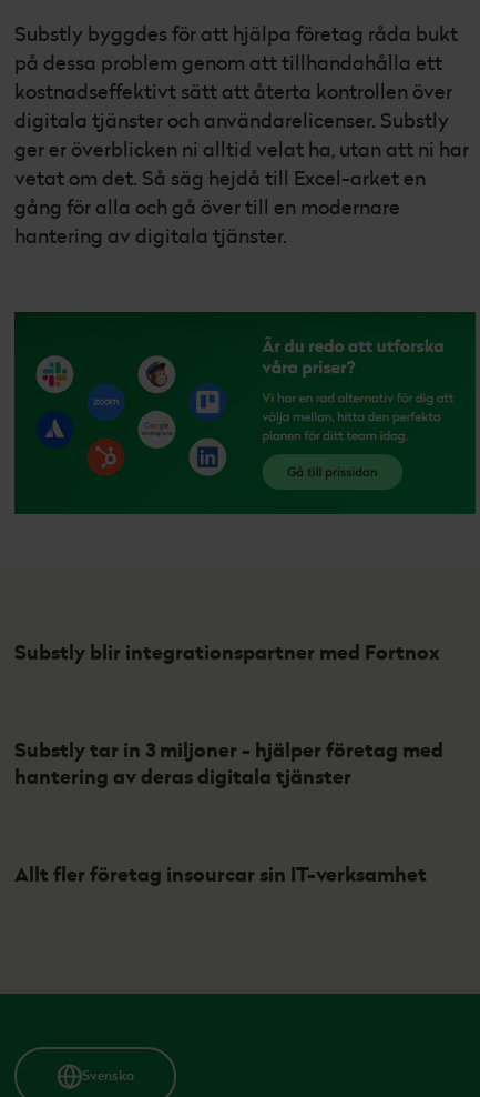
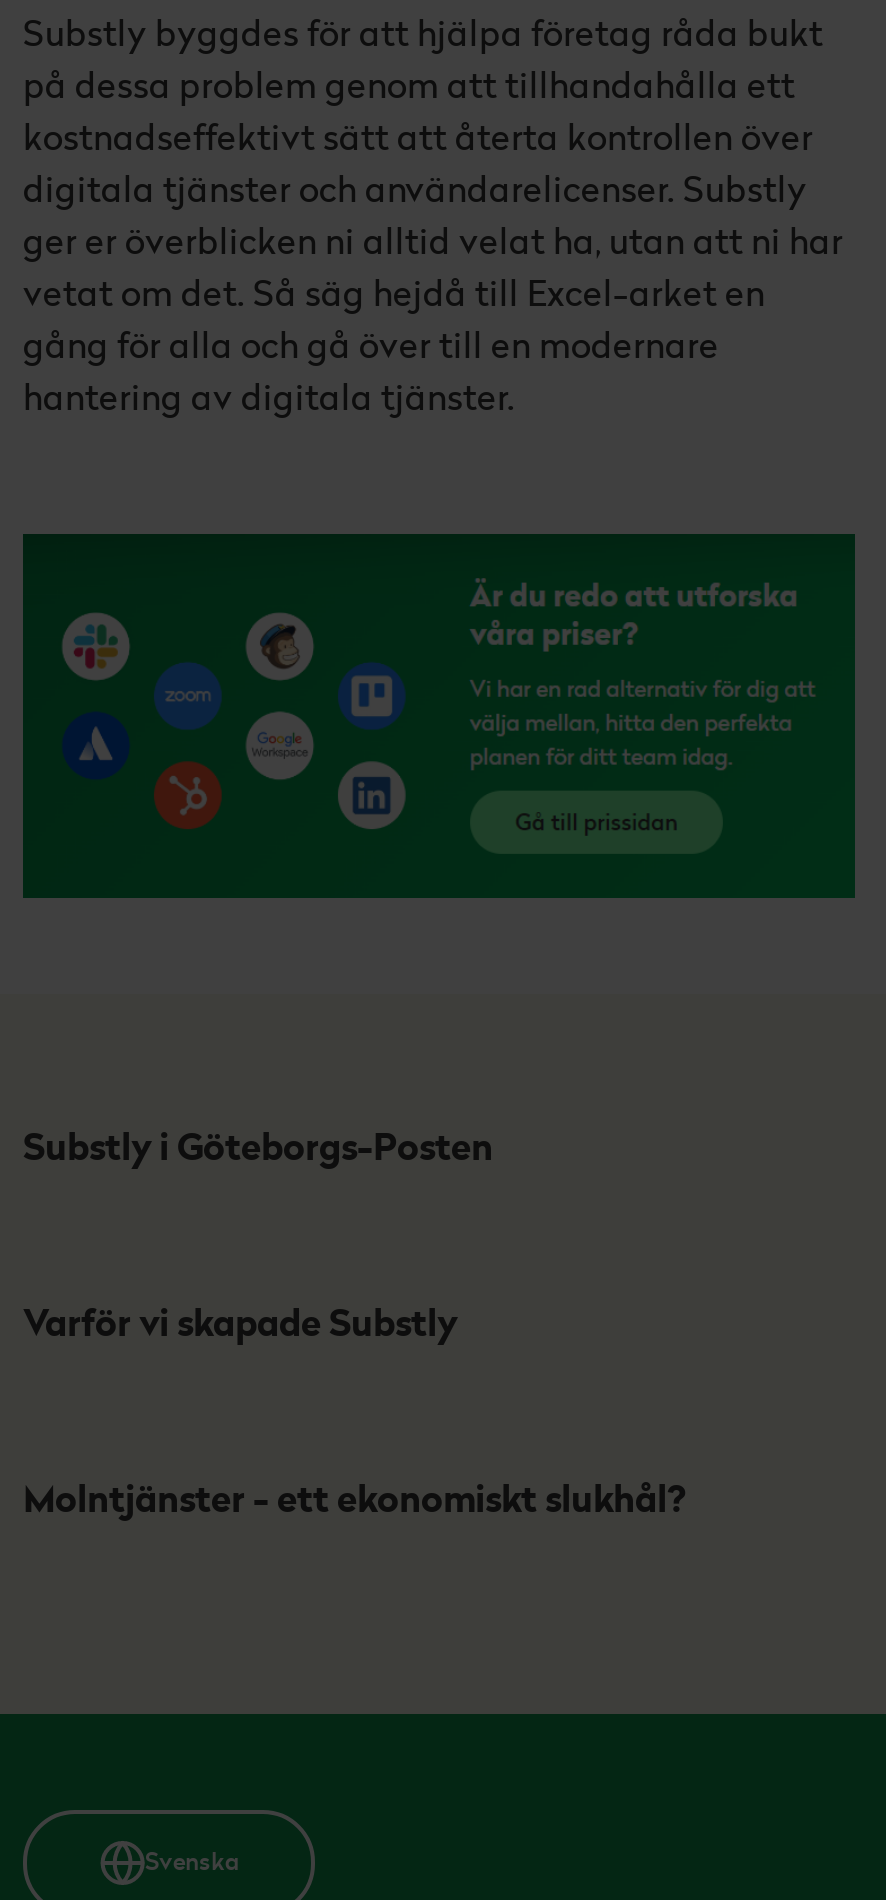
[14,637,440,666] Substly blir integrationspartner med Fortnox -> [23,1120,493,1172] Substly i Göteborgs-Posten
[14,735,443,791] Substly tar in 3 miljoner - hjälper företag med | hantering av deras digitala tjänster -> [23,1296,457,1348] Varför vi skapade Substly
[14,859,427,888] Allt fler företag insourcar sin IT-verksamhet -> [23,1472,685,1524] Molntjänster - ett ekonomiskt slukhål?

